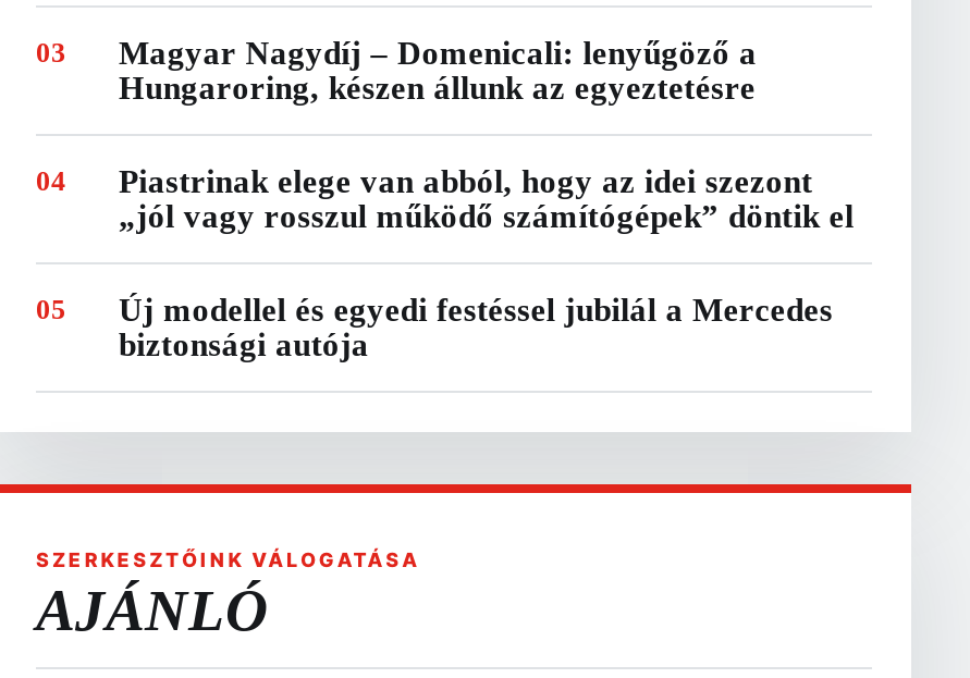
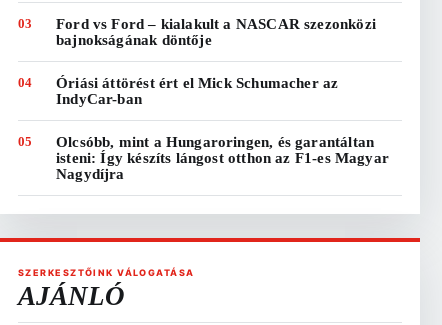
[119,37,757,106] Magyar Nagydíj – Domenicali: lenyűgöző a | Hungaroring, készen állunk az egyeztetésre -> [56,16,376,48] Ford vs Ford – kialakult a NASCAR szezonközi | bajnokságának döntője
[119,165,854,235] Piastrinak elege van abból, hogy az idei szezont | „jól vagy rosszul működő számítógépek” döntik el -> [56,75,338,107] Óriási áttörést ért el Mick Schumacher az | IndyCar-ban
[119,294,833,363] Új modellel és egyedi festéssel jubilál a Mercedes | biztonsági autója -> [56,134,389,182] Olcsóbb, mint a Hungaroringen, és garantáltan | isteni: Így készíts lángost otthon az F1-es Magyar | Nagydíjra

